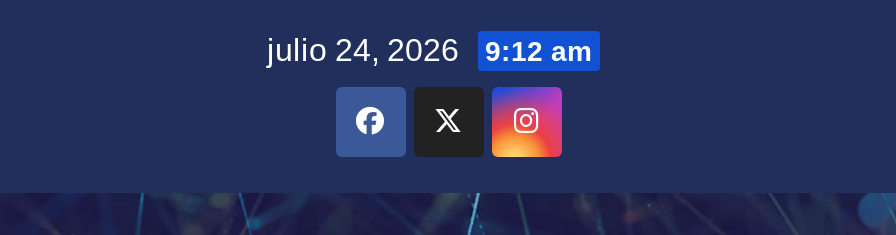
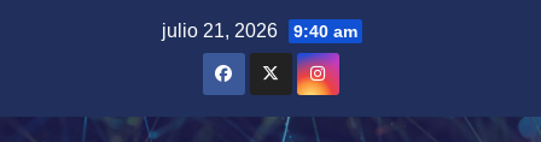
[267,33,591,67] julio 24, 2026 9:12 am -> [161,20,357,41] julio 21, 2026 9:40 am

